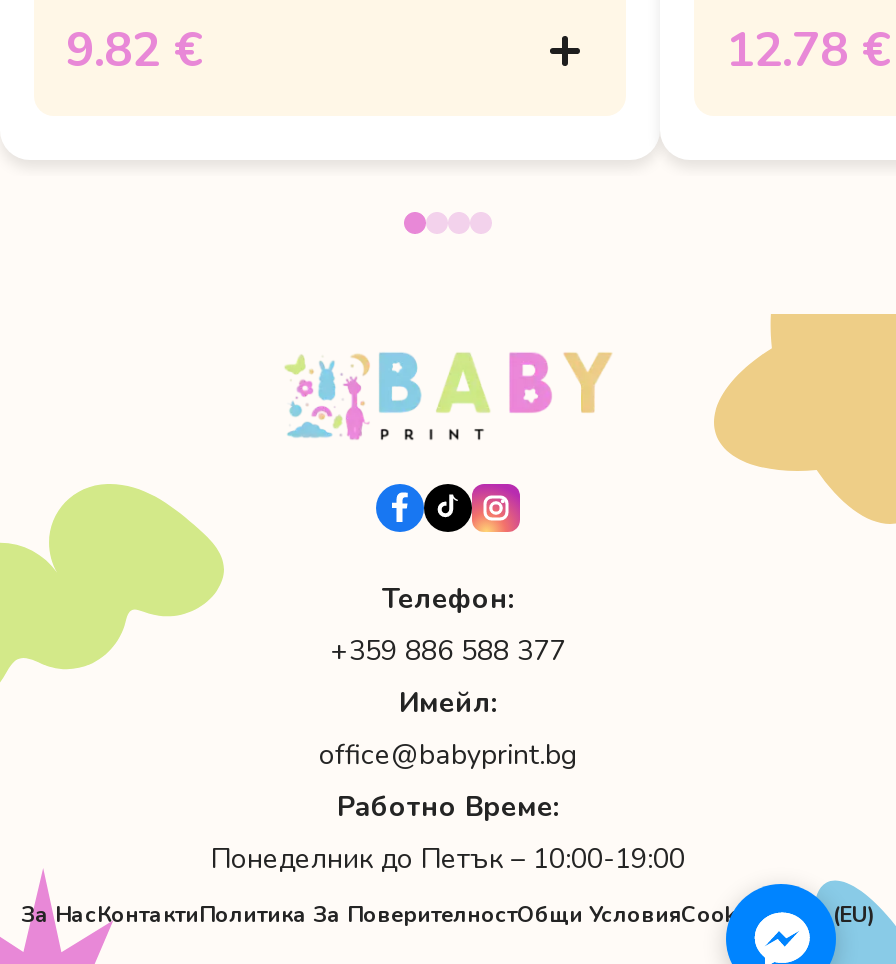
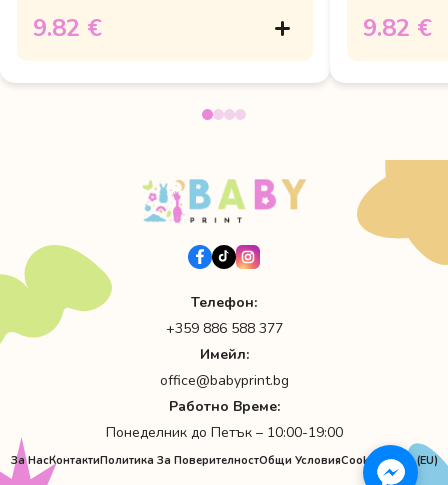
[726,19,892,83] 12.78 € -> [363,12,432,44] 9.82 €

